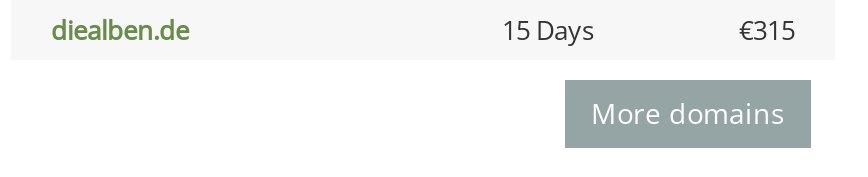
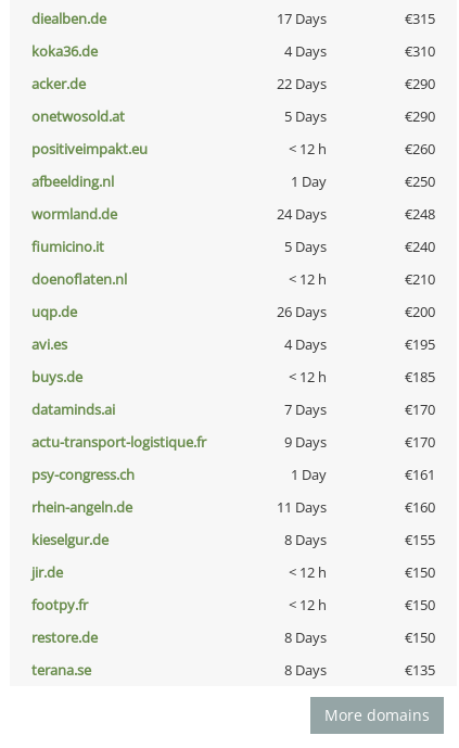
[502,12,594,48] 15 Days -> [276,9,326,28] 17 Days
none -> [31,41,435,680] koka36.de | 4 Days | €310 | acker.de | 22 Days | €290 | onetwosold.at | 5 Days | €290 | positiveimpakt.eu | < 12 h | €260 | afbeelding.nl | 1 Day | €250 | wormland.de | 24 Days | €248 | fiumicino.it | 5 Days | €240 | doenoflaten.nl | < 12 h | €210 | uqp.de | 26 Days | €200 | avi.es | 4 Days | €195 | buys.de | < 12 h | €185 | dataminds.ai | 7 Days | €170 | actu-transport-logistique.fr | 9 Days | €170 | psy-congress.ch | 1 Day | €161 | rhein-angeln.de | 11 Days | €160 | kieselgur.de | 8 Days | €155 | jir.de | < 12 h | €150 | footpy.fr | < 12 h | €150 | restore.de | 8 Days | €150 | terana.se | 8 Days | €135

